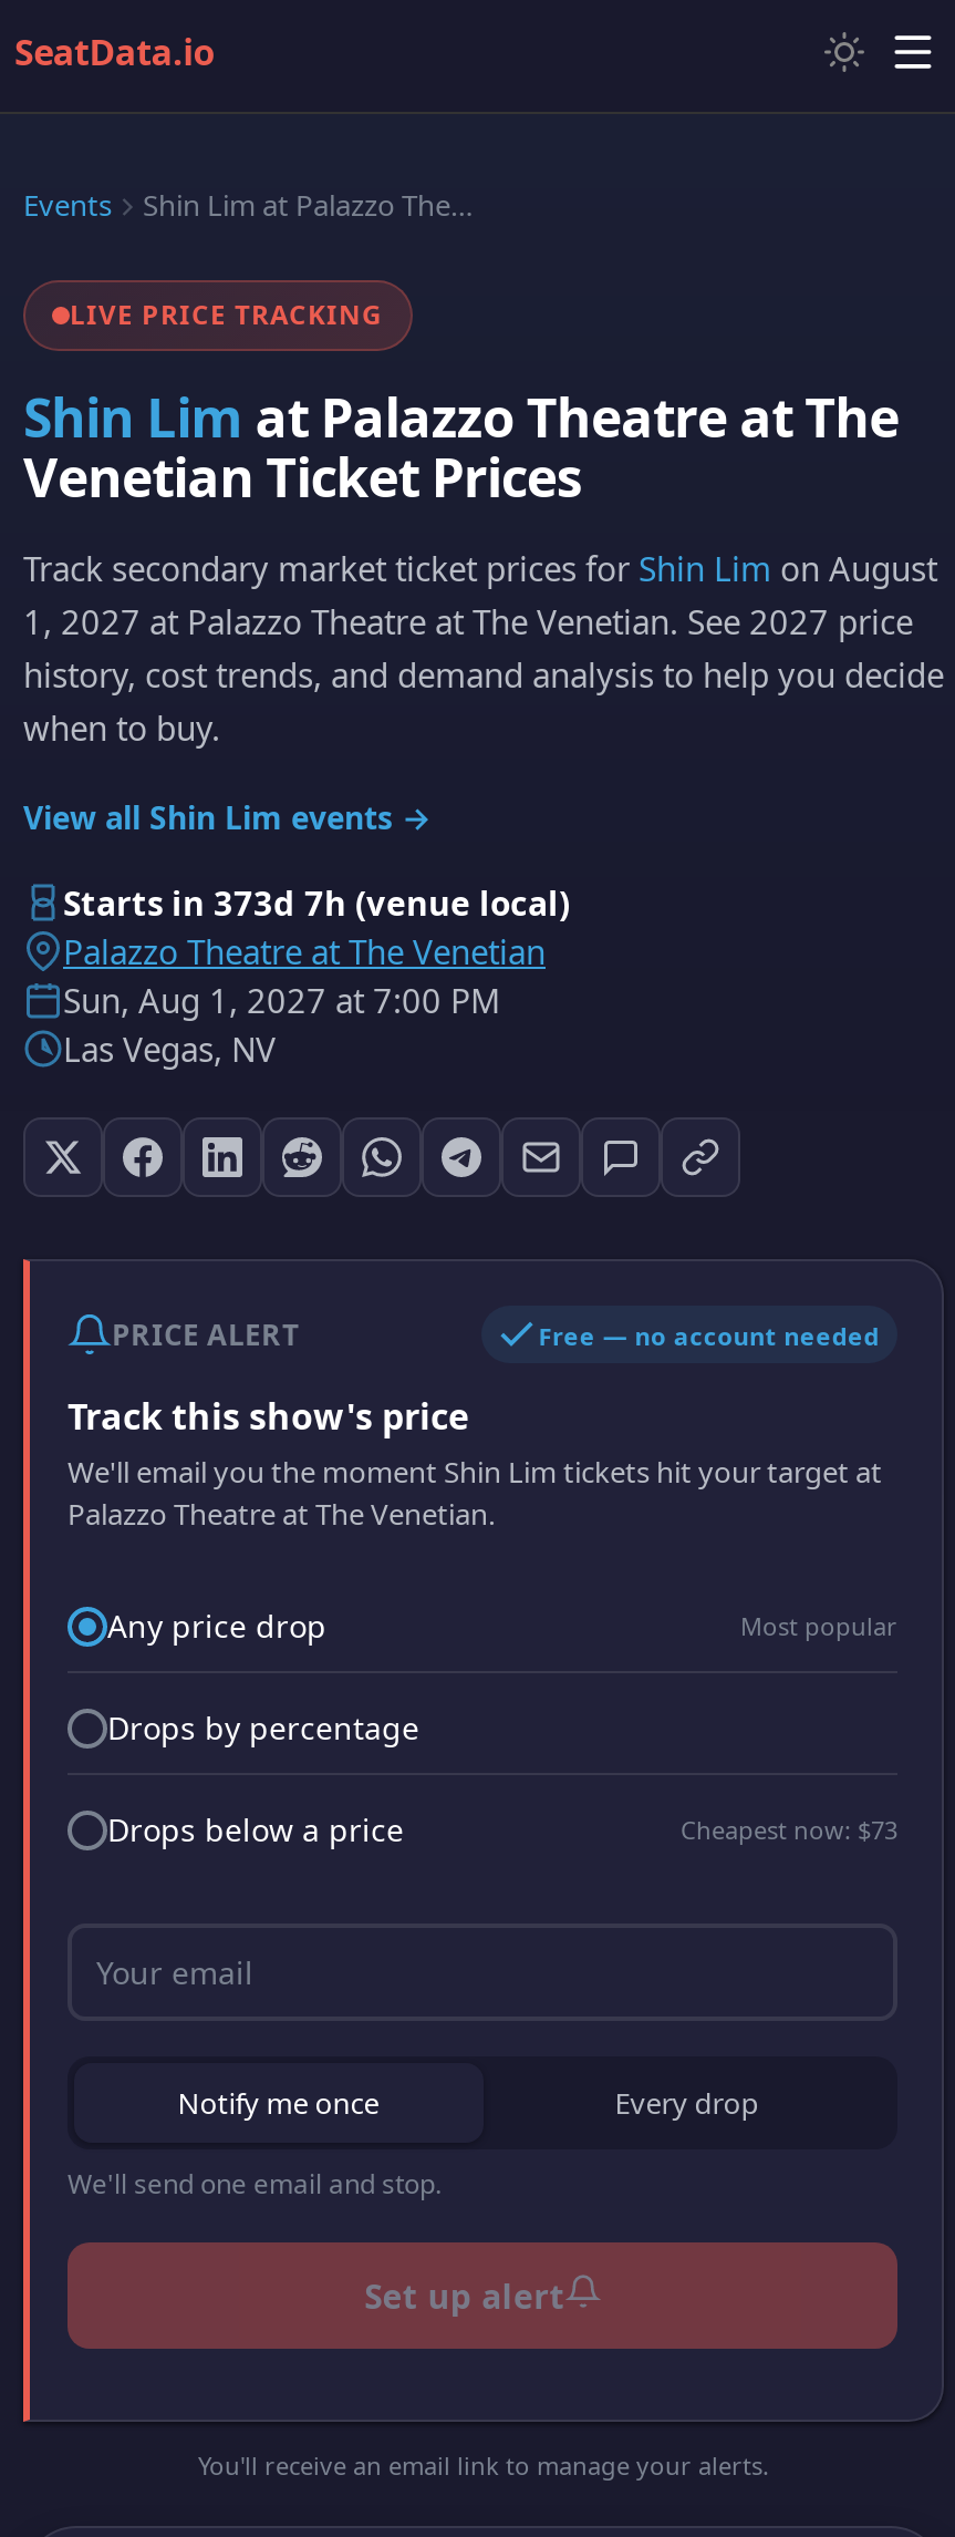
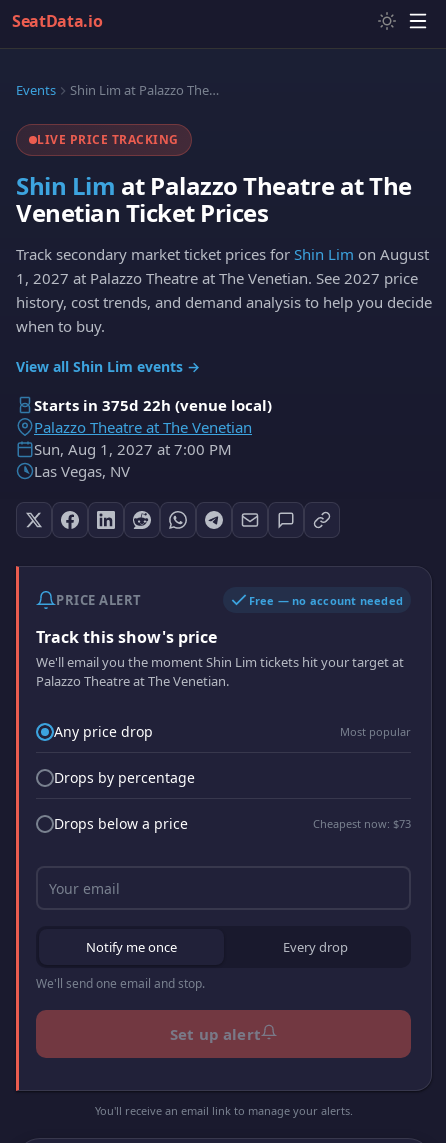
[63,880,570,925] Starts in 373d 7h (venue local) -> [34,395,272,415] Starts in 375d 22h (venue local)

